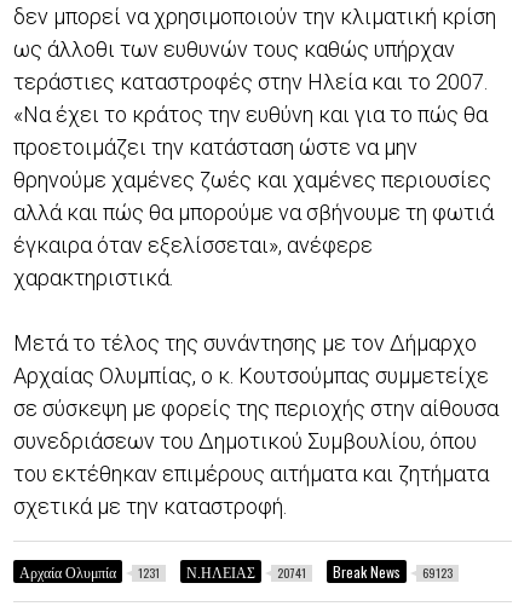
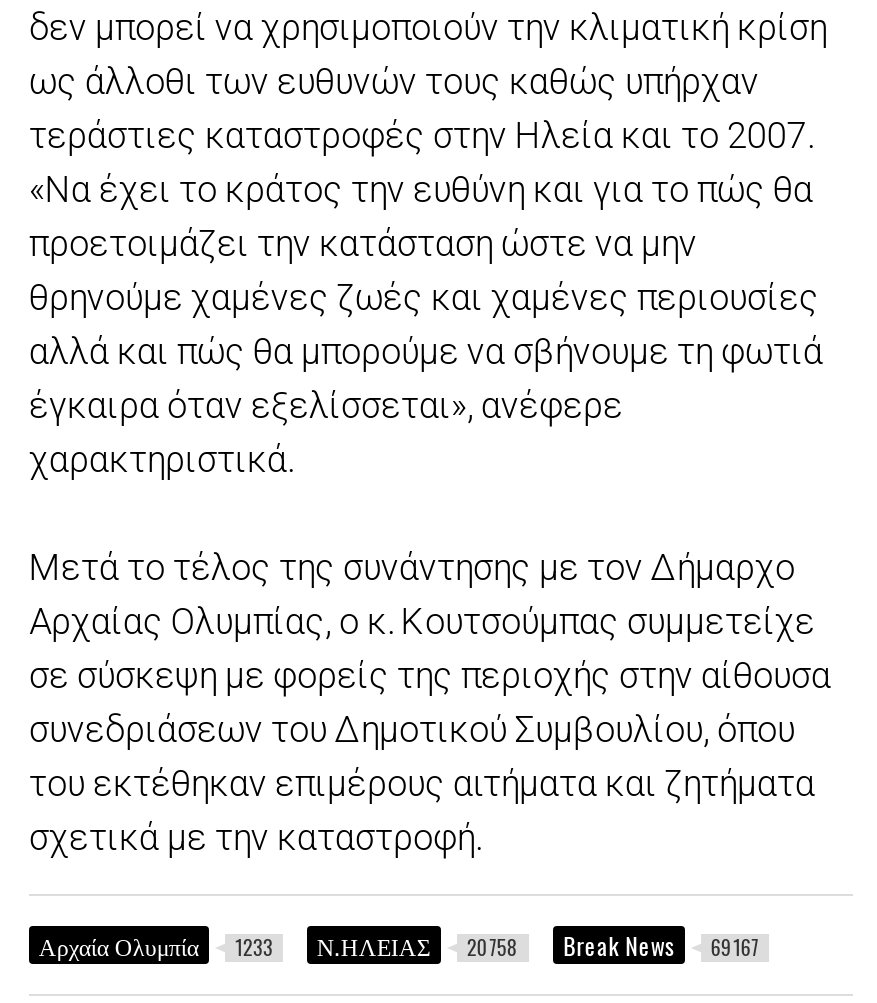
[138,564,160,582] 1231 -> [235,933,273,963] 1233
[277,564,306,582] 20741 -> [467,933,519,963] 20758
[422,564,452,582] 69123 -> [711,933,759,963] 69167

